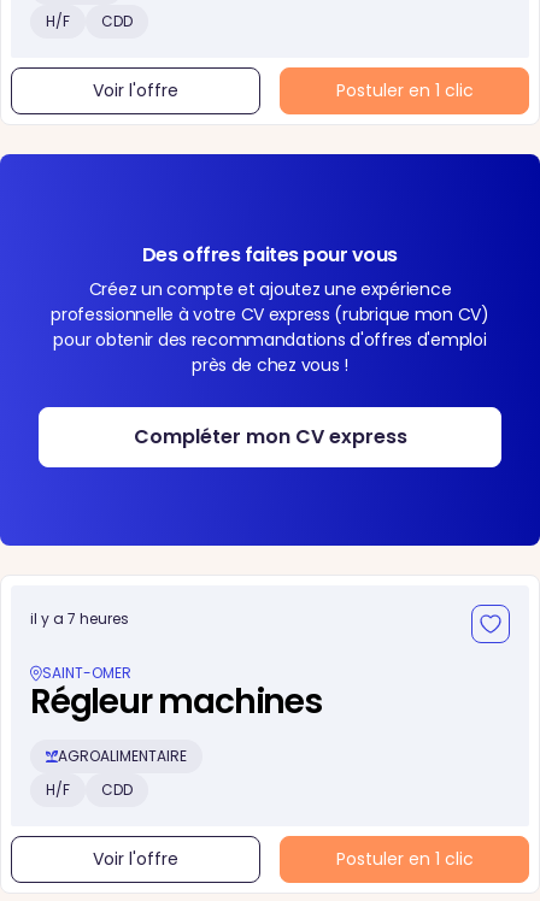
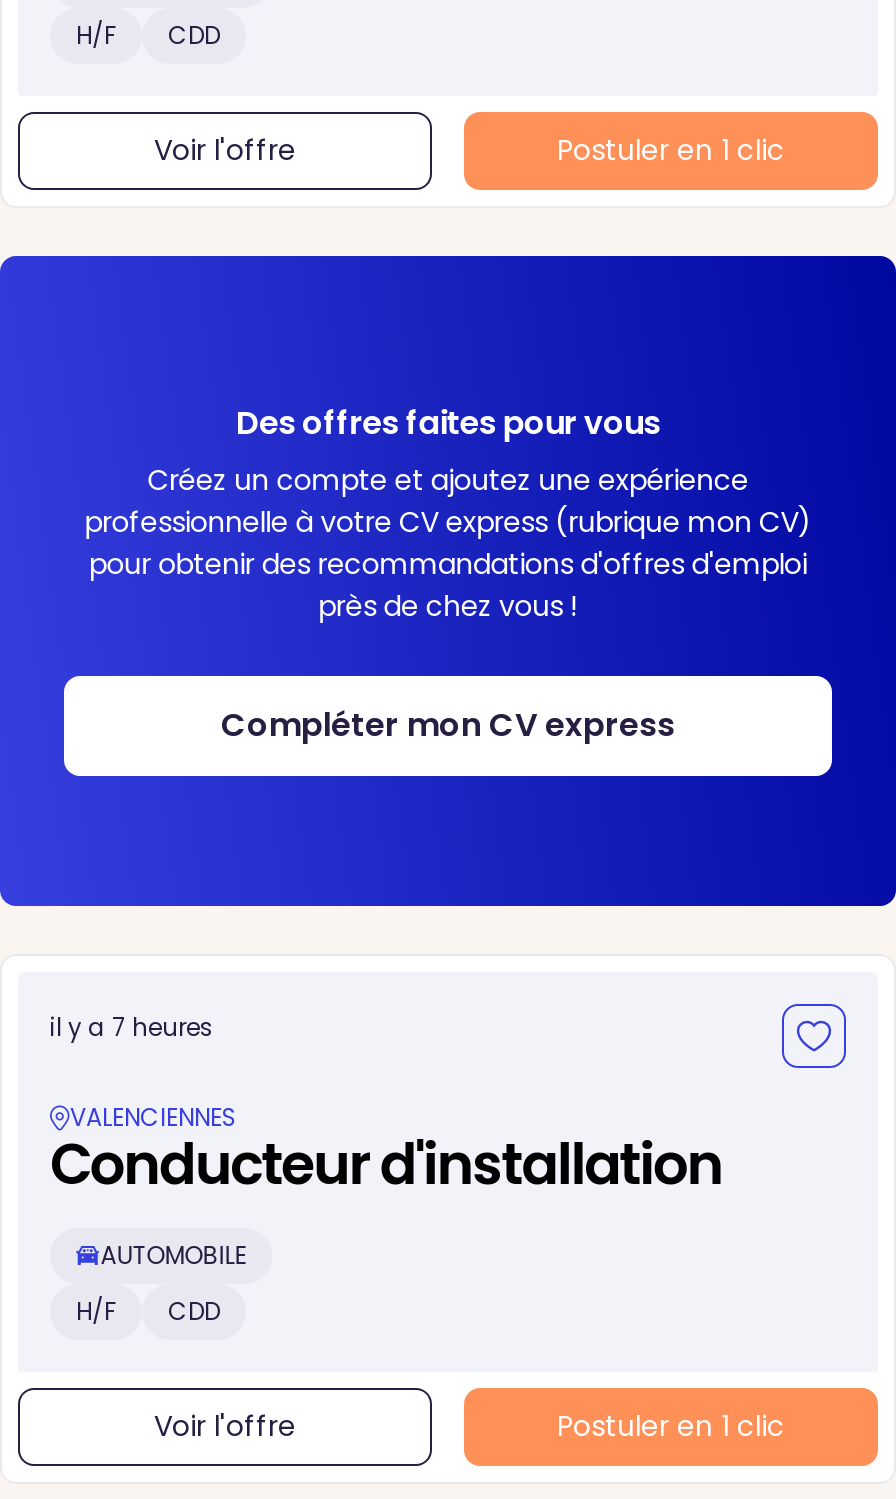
[30,662,322,766] SAINT-OMER | Régleur machines | AGROALIMENTAIRE -> [50,1100,722,1272] VALENCIENNES | Conducteur d'installation | AUTOMOBILE

